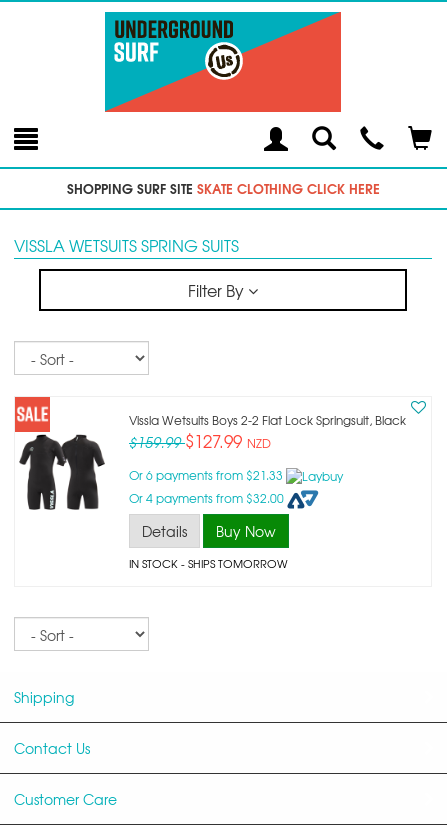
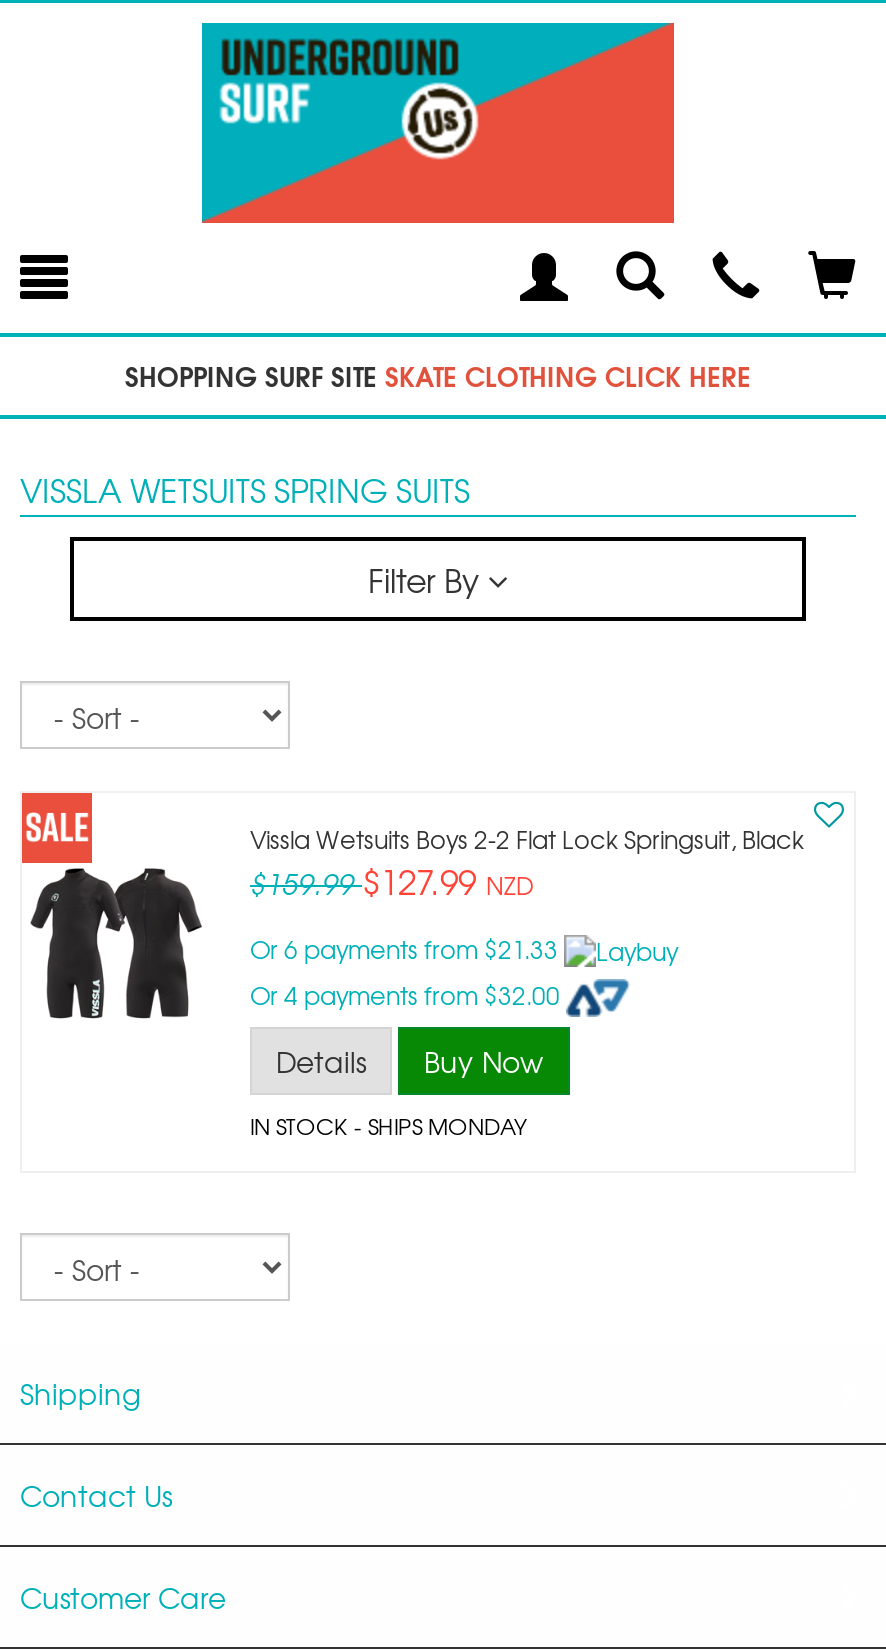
[129,555,288,571] IN STOCK - SHIPS TOMORROW -> [250,1110,528,1142] IN STOCK - SHIPS MONDAY

